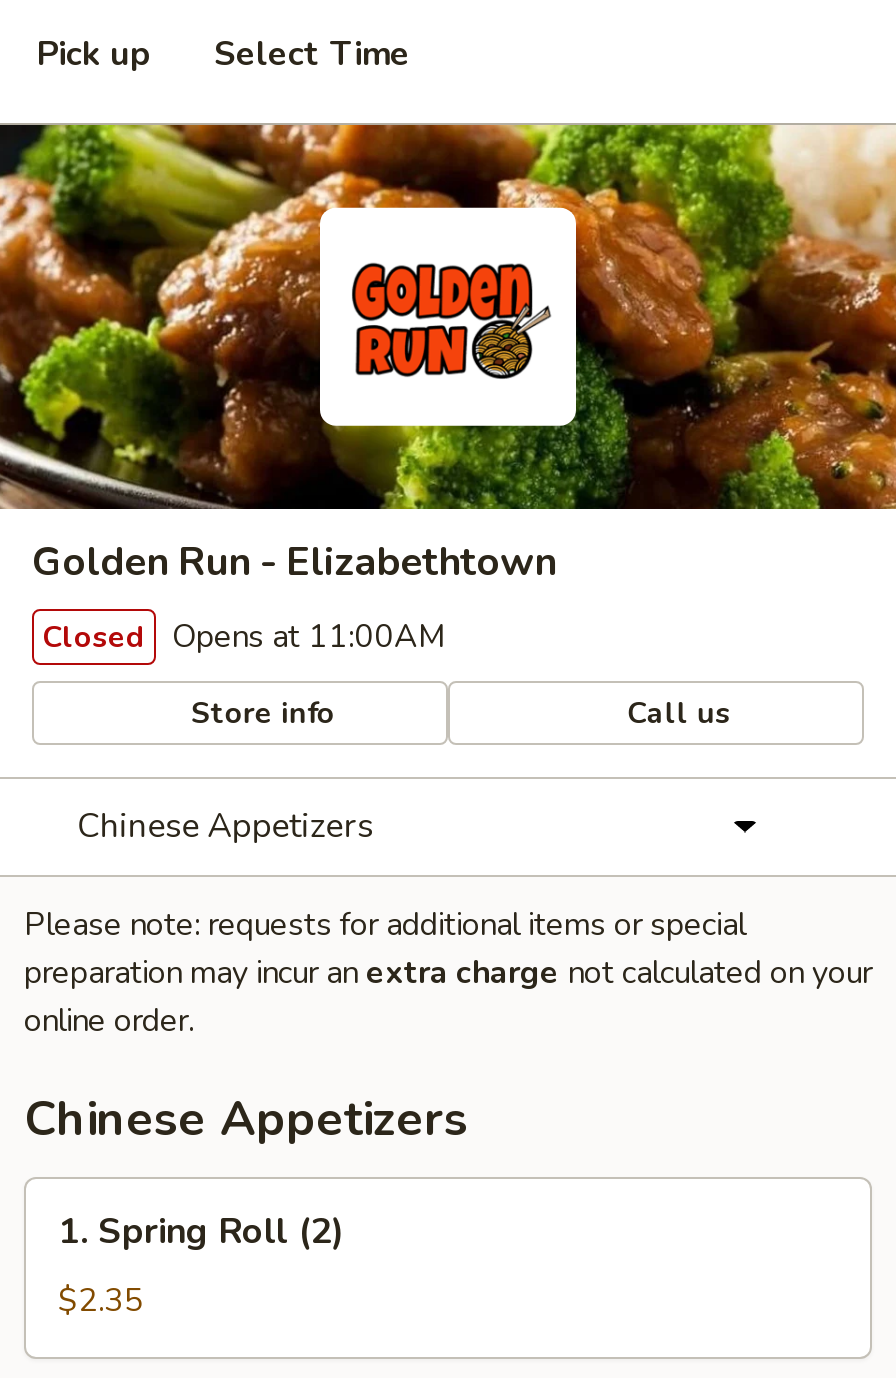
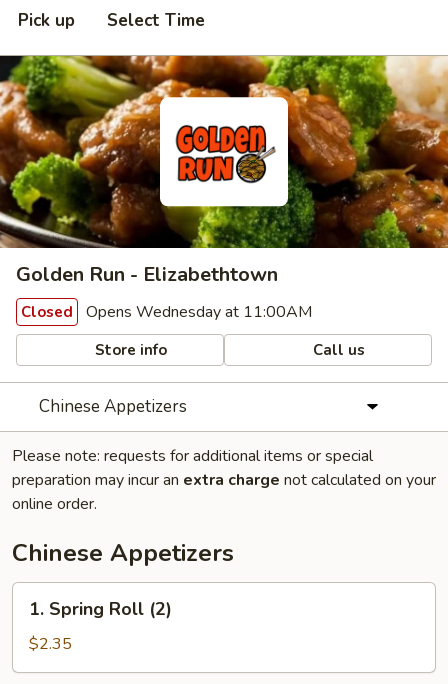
[42,615,446,659] Closed Opens at 11:00AM -> [21,301,312,323] Closed Opens Wednesday at 11:00AM

